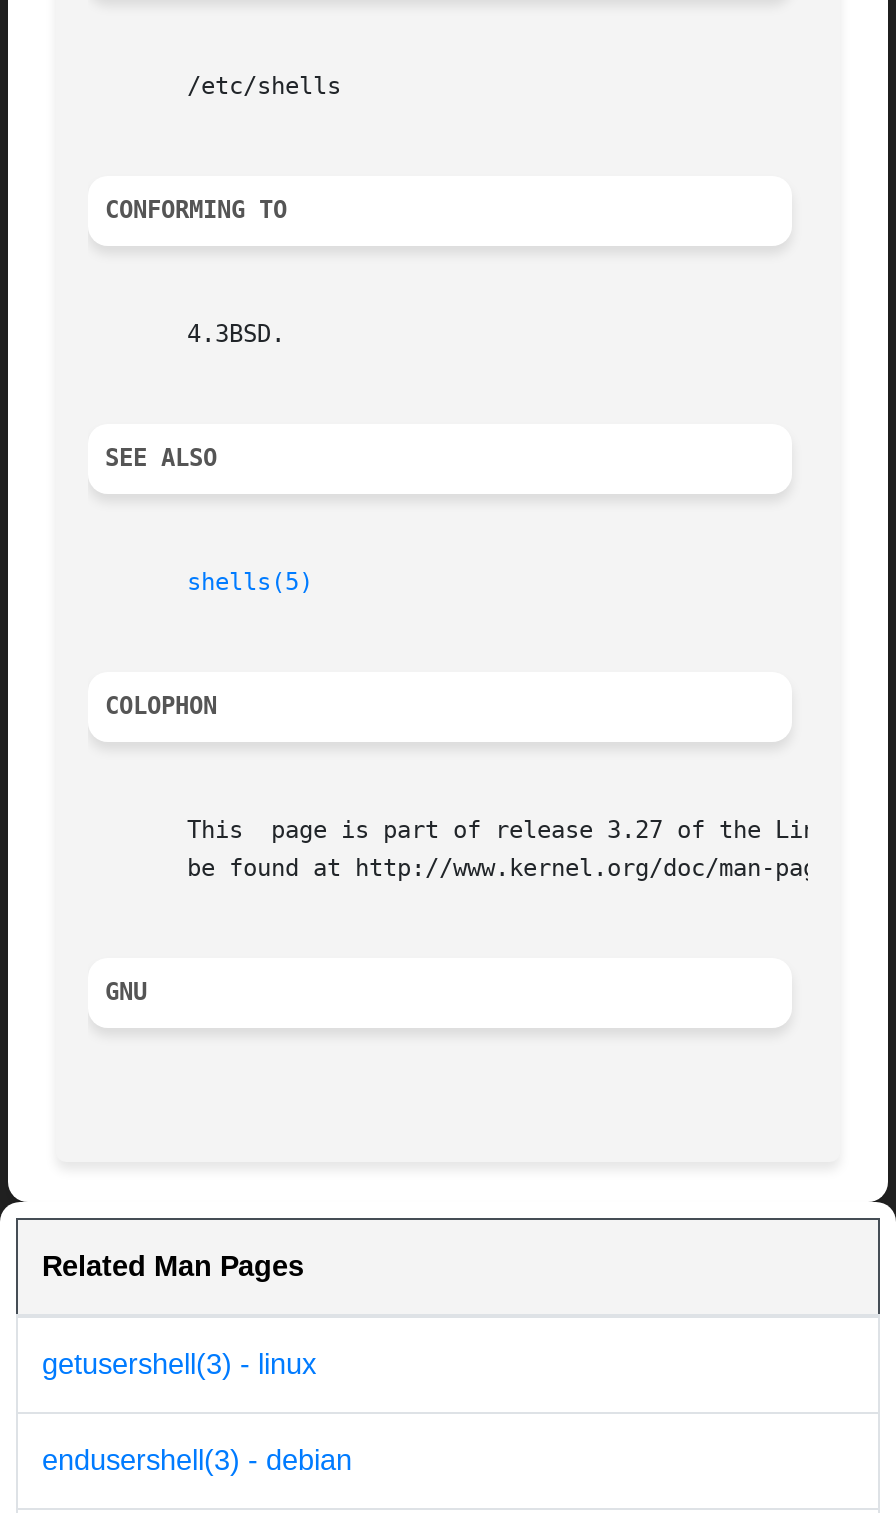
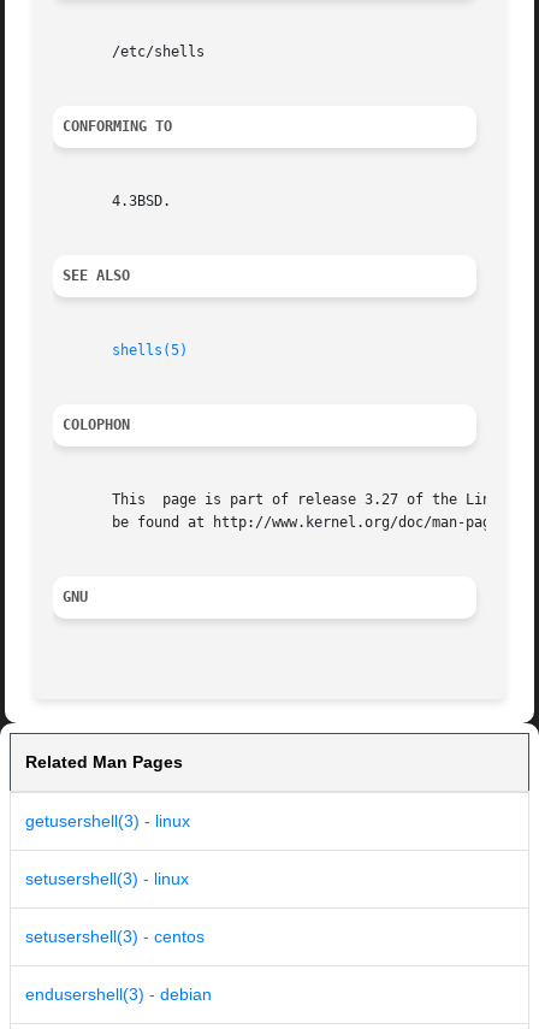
none -> [25,869,205,946] setusershell(3) - linux | setusershell(3) - centos

